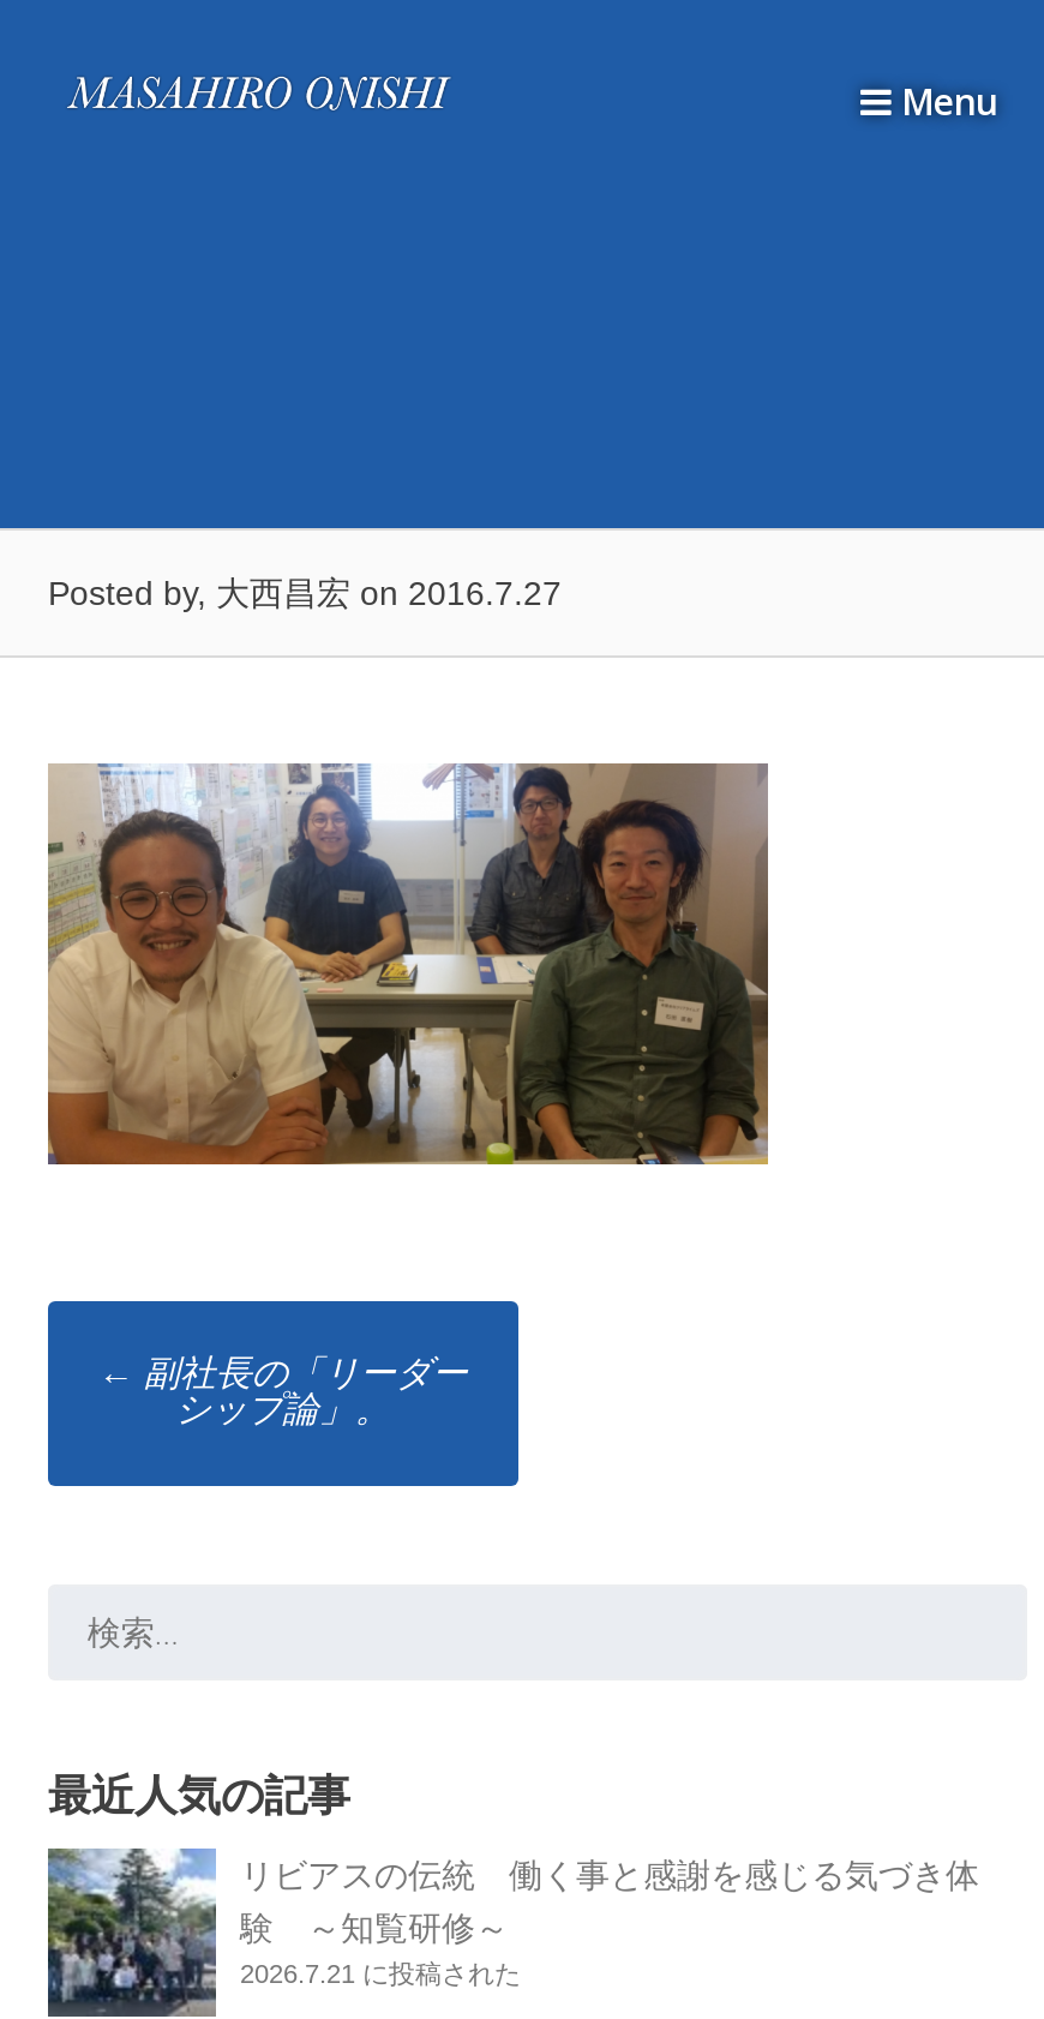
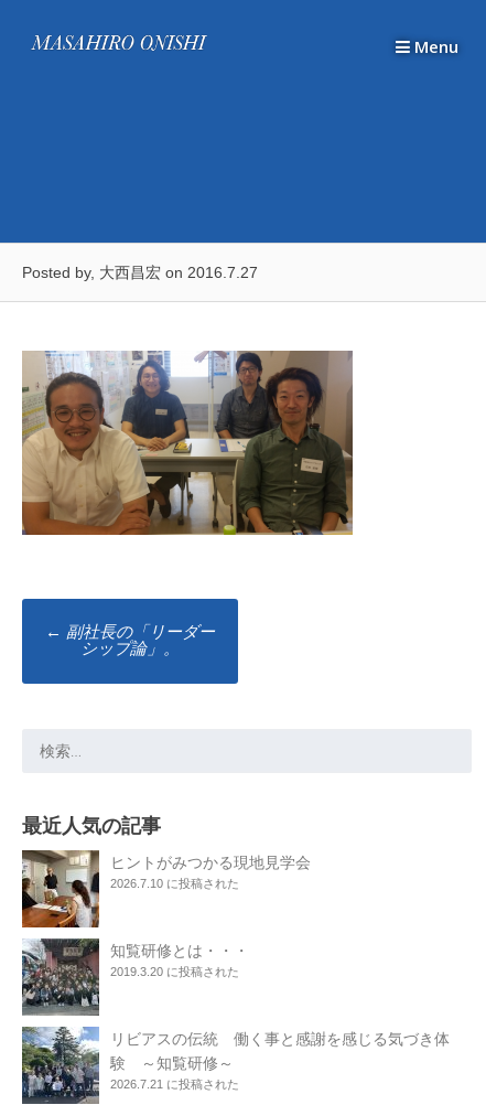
none -> [21,849,311,929] [image] | ヒントがみつかる現地見学会 | 2026.7.10 に投稿された
none -> [21,937,249,1017] [image] | 知覧研修とは・・・ | 2019.3.20 に投稿された

